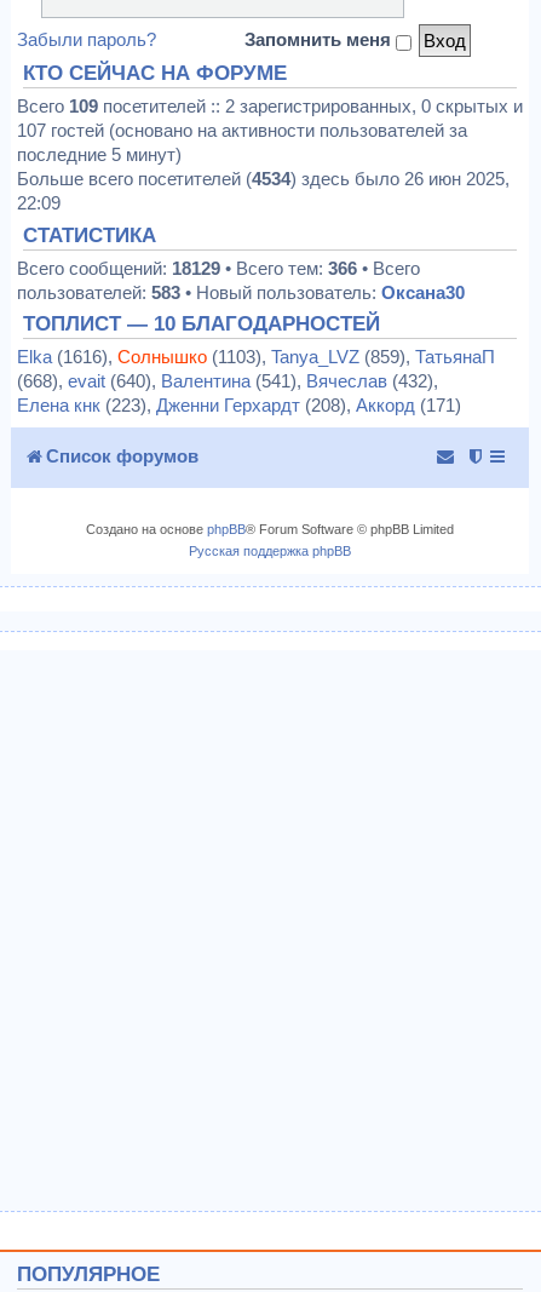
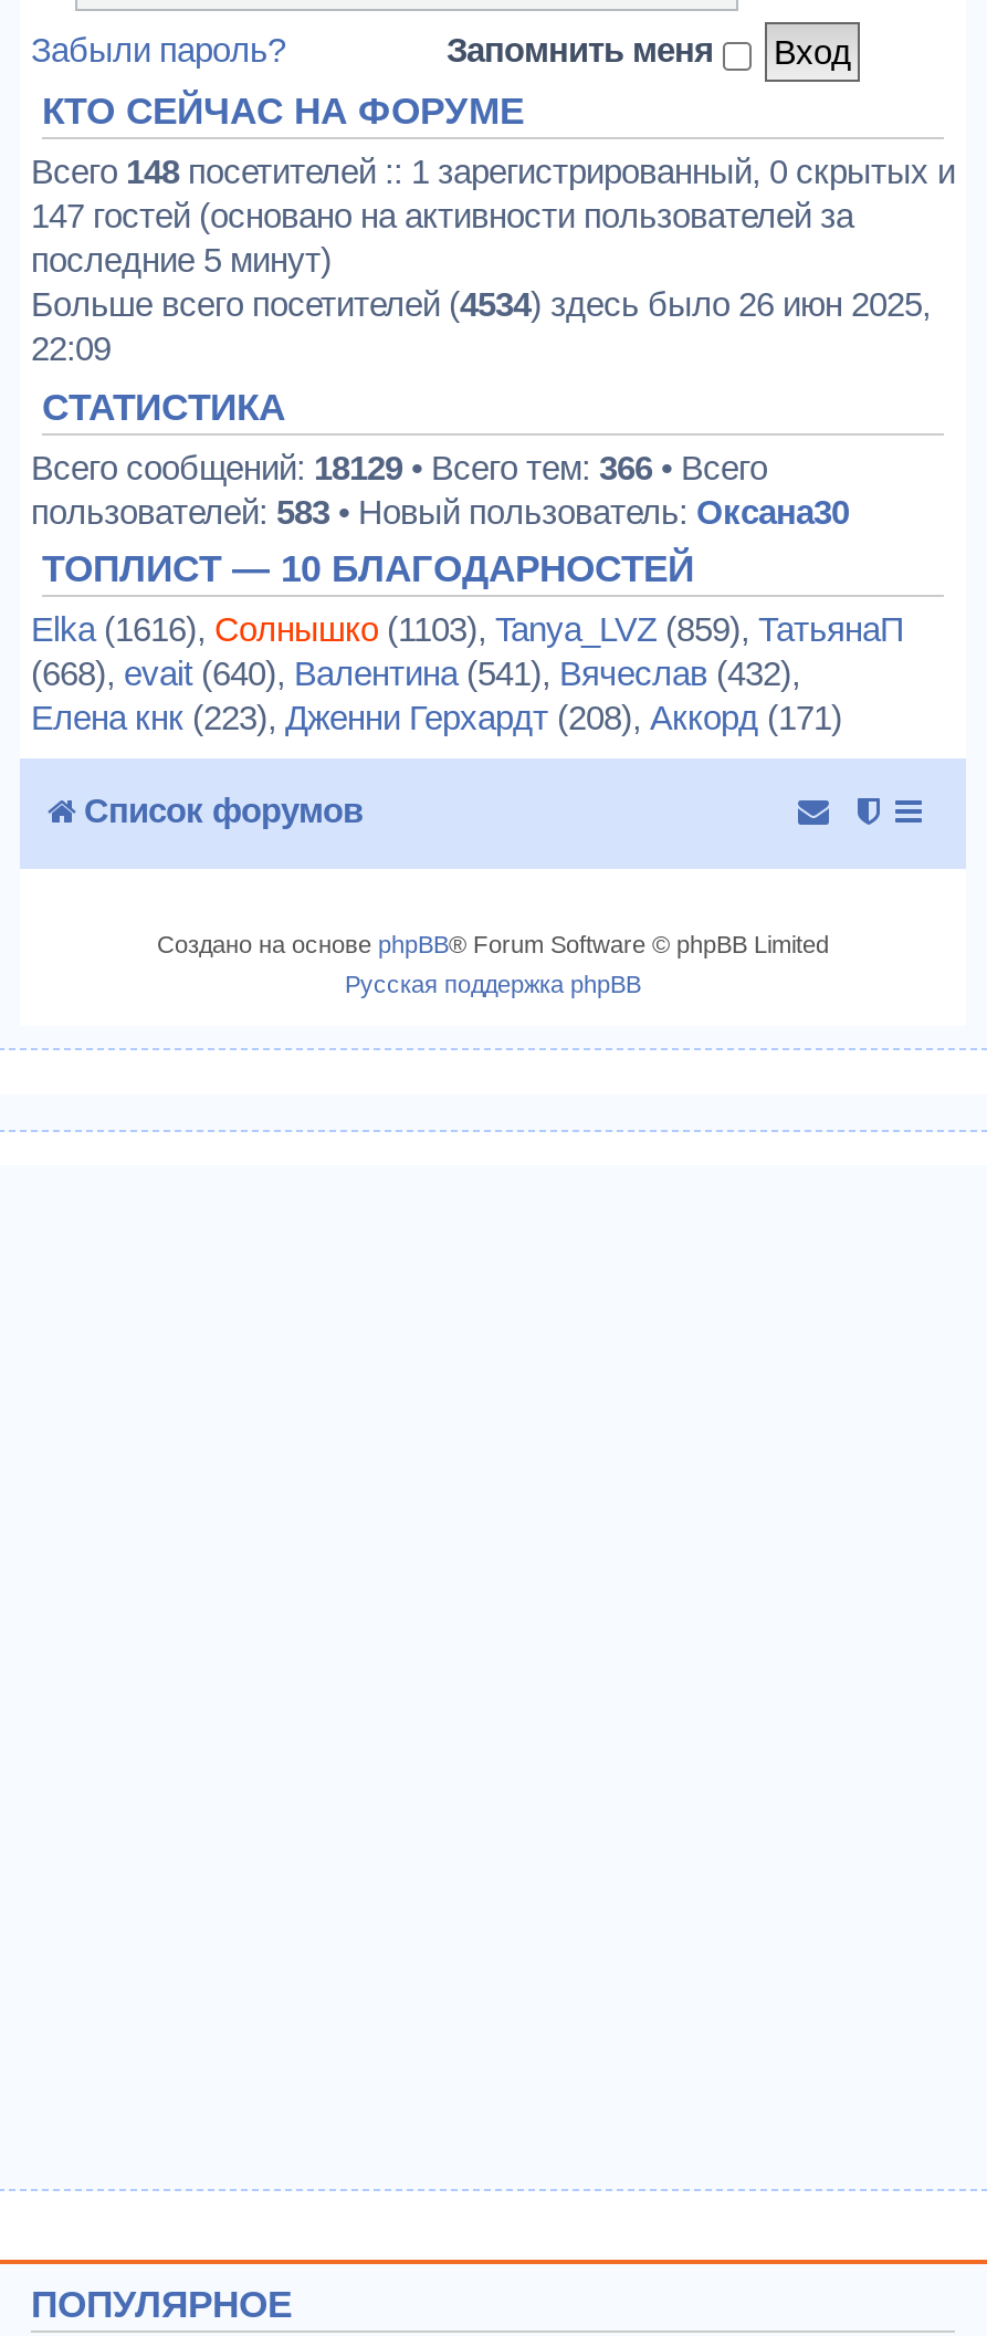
[17,96,523,116] Всего 109 посетителей :: 2 зарегистрированных, 0 скрытых и -> [31,153,955,190] Всего 148 посетителей :: 1 зарегистрированный, 0 скрытых и
[17,120,467,140] 107 гостей (основано на активности пользователей за -> [31,197,853,234] 147 гостей (основано на активности пользователей за

